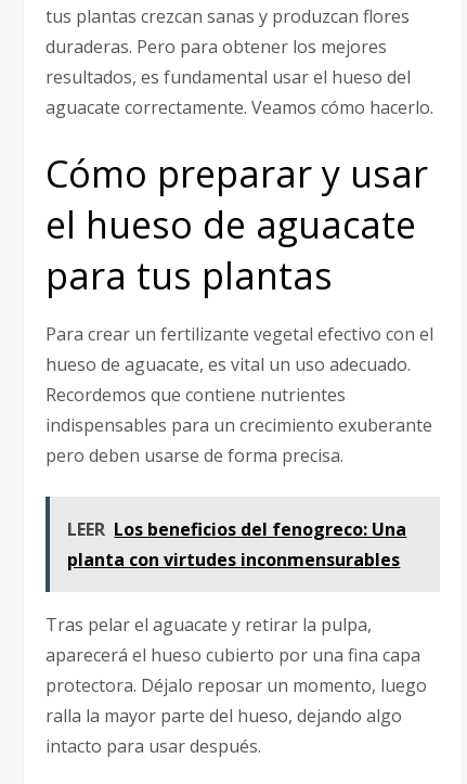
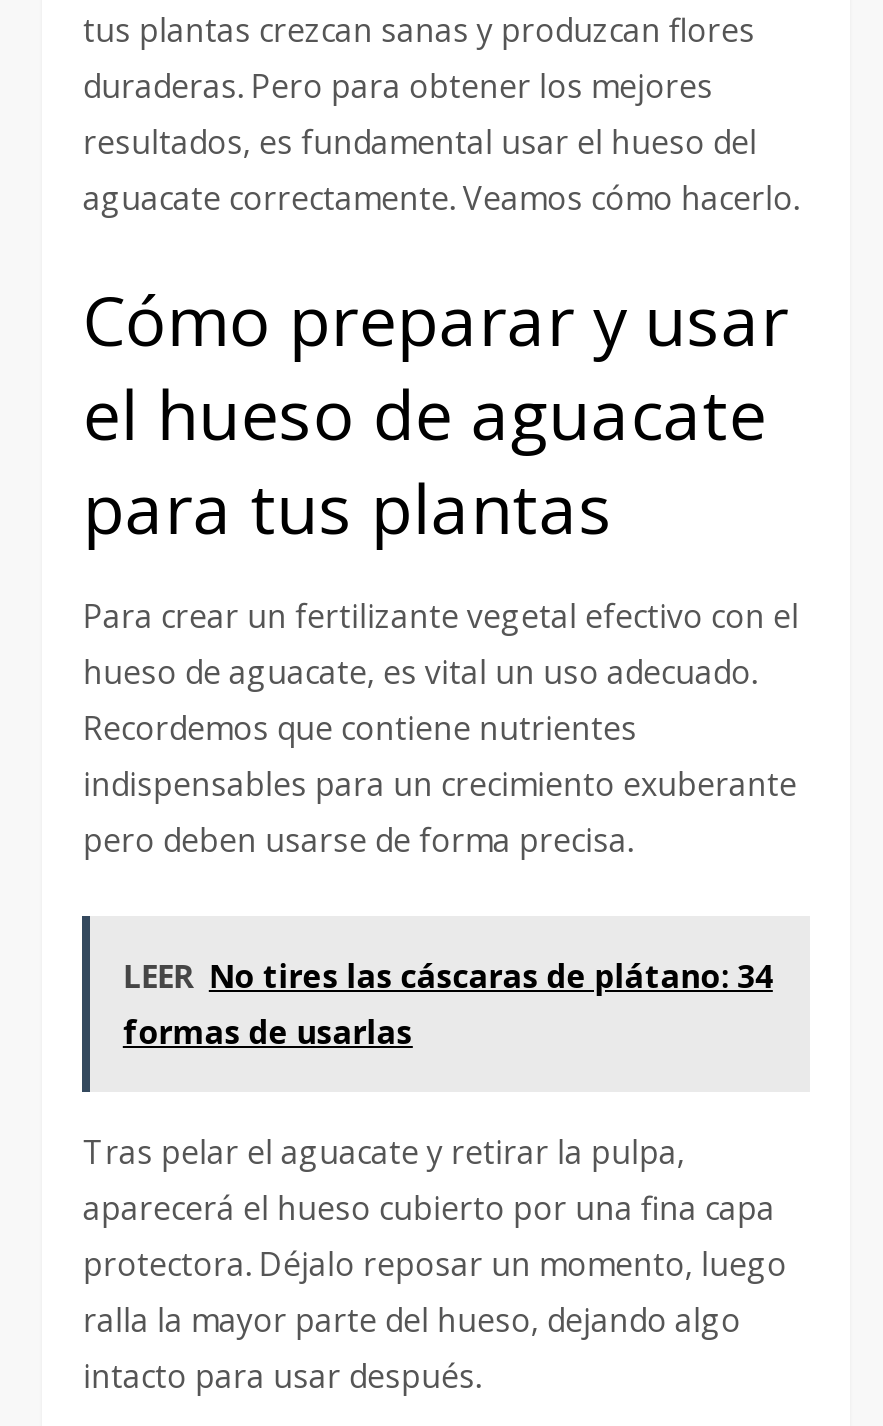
[68,517,407,571] LEER Los beneficios del fenogreco: Una | planta con virtudes inconmensurables -> [123,954,773,1054] LEER No tires las cáscaras de plátano: 34 | formas de usarlas

